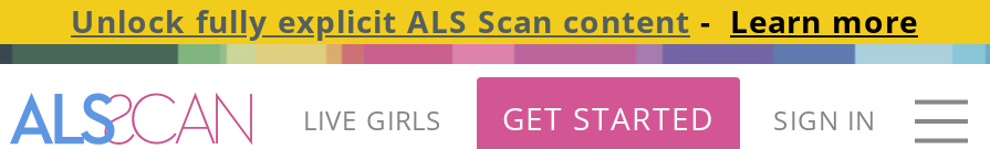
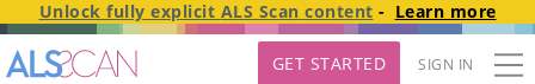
[303,100,442,138] LIVE GIRLS -> none

